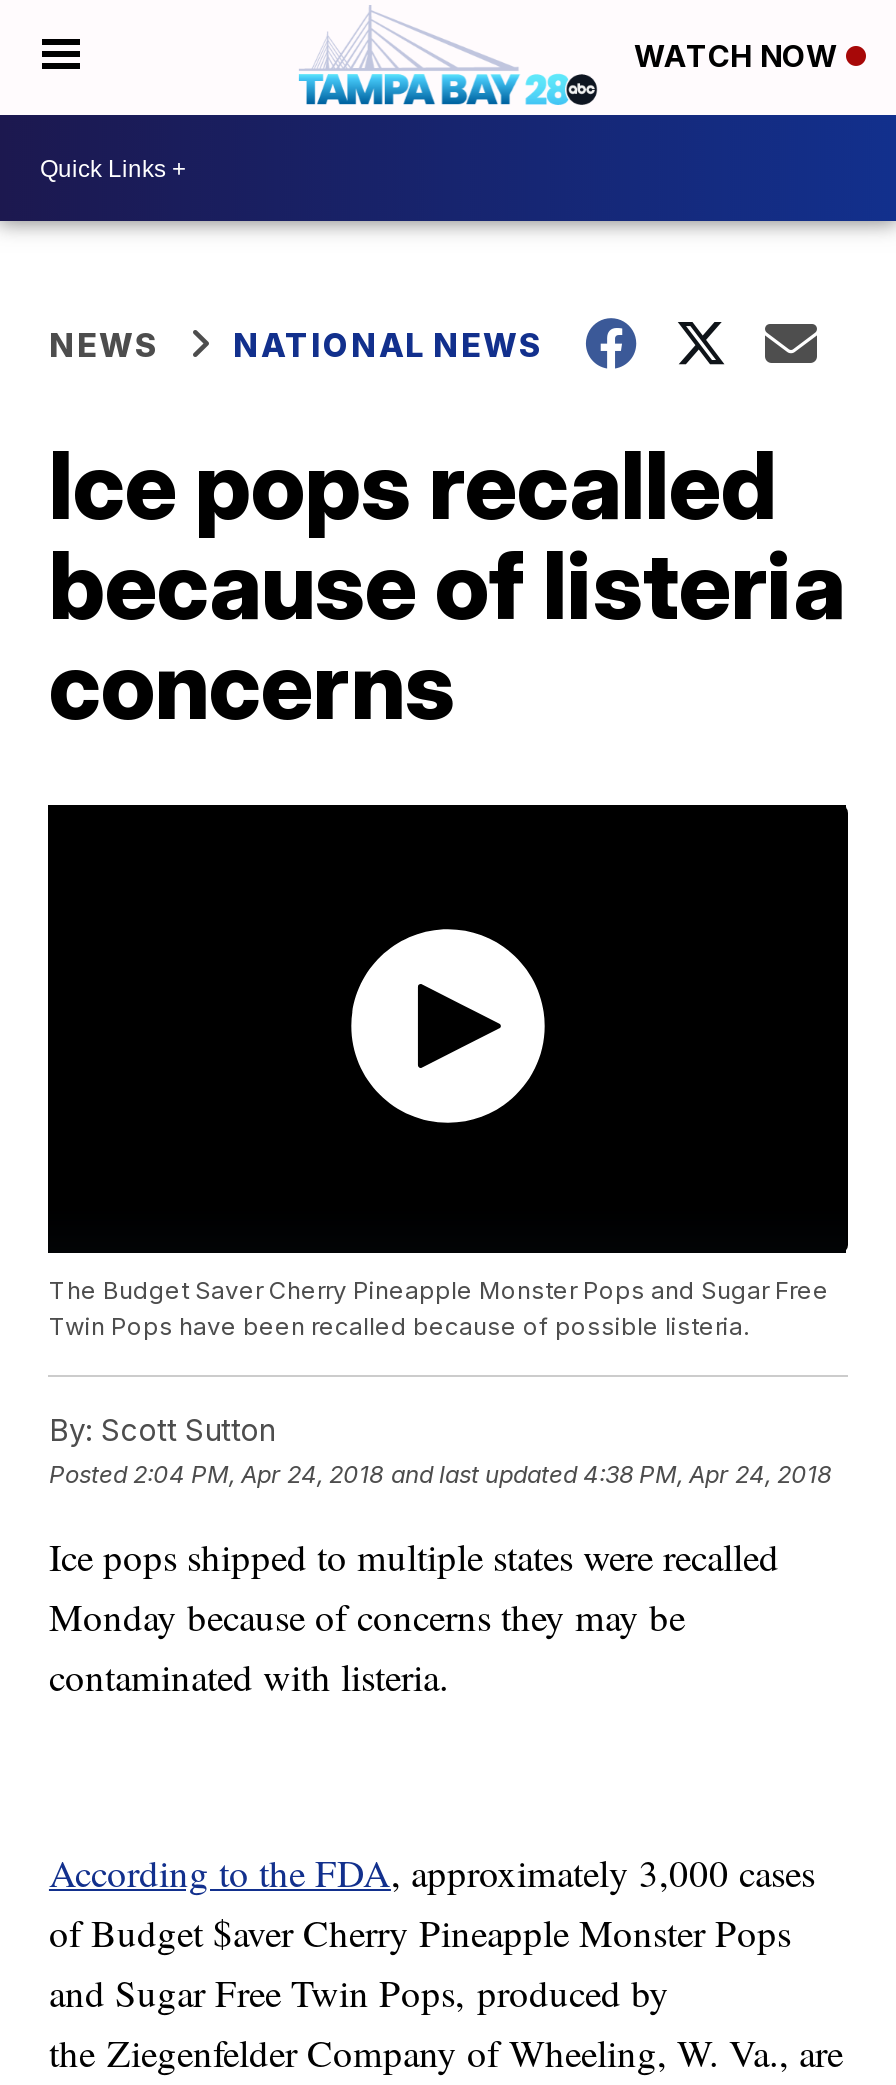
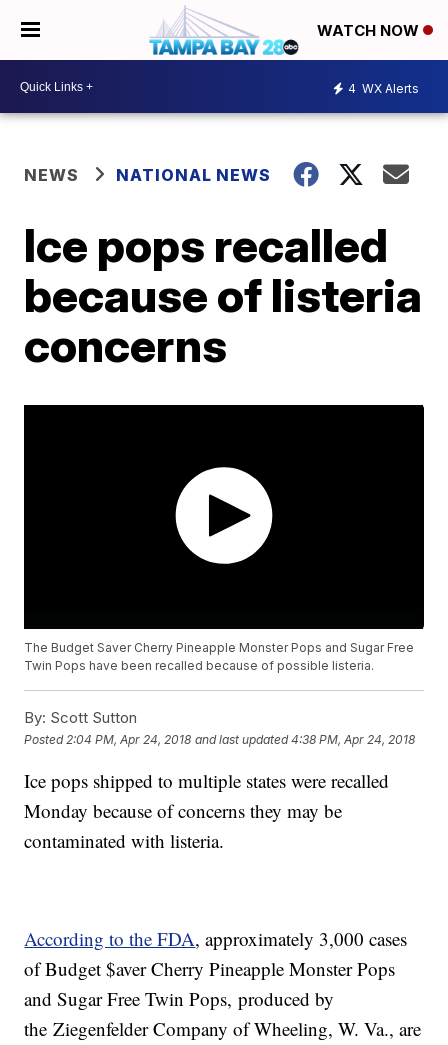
none -> [348,80,419,95] 4 WX Alerts

